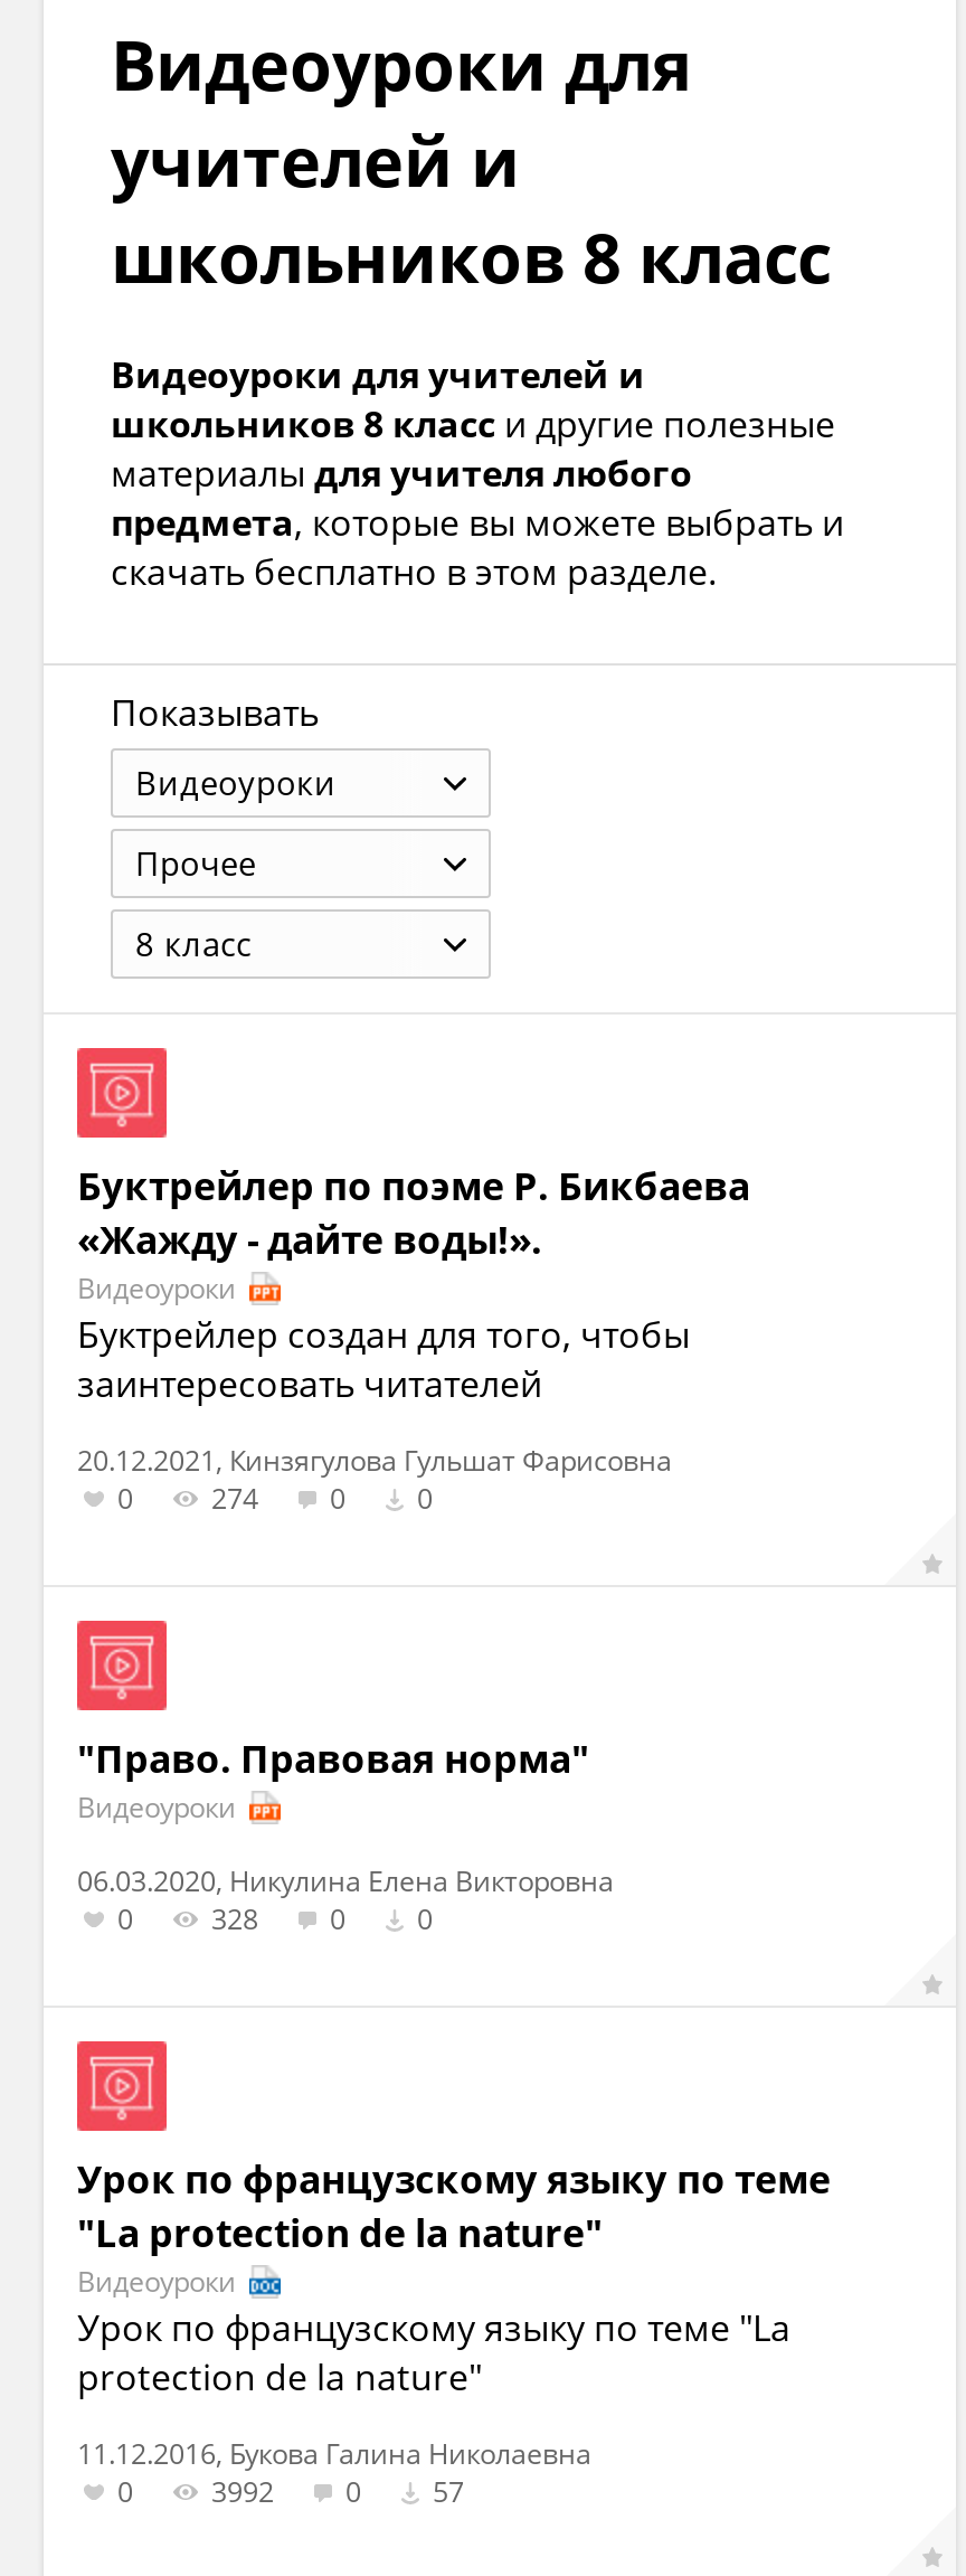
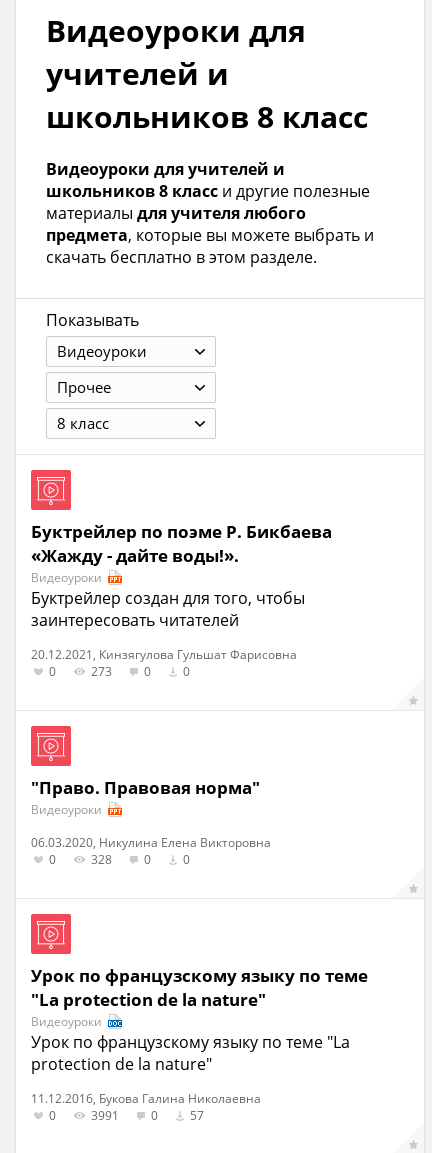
[111,1481,433,1519] 0 274 0 0 -> [46,663,190,680] 0 273 0 0
[111,2474,464,2512] 0 3992 0 57 -> [46,1107,204,1124] 0 3991 0 57

